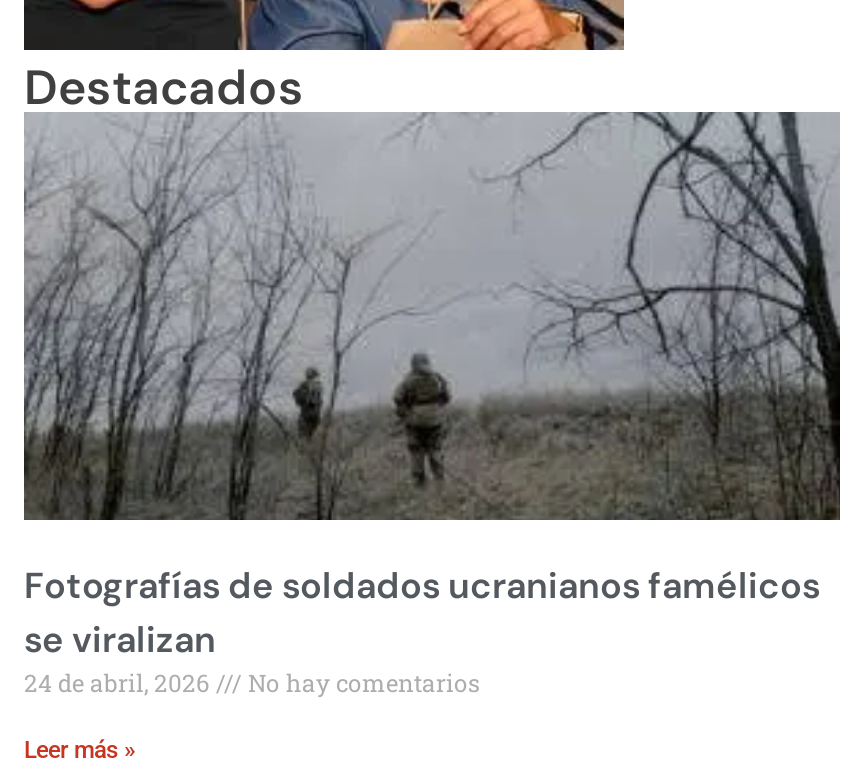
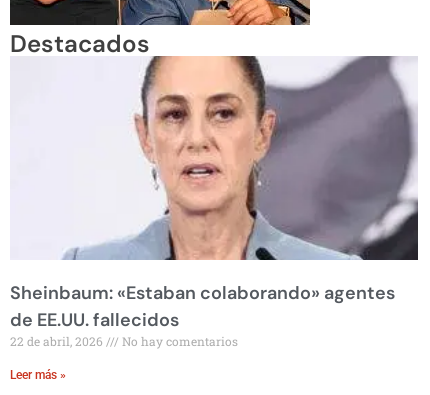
[22,110,842,698] [image] | Fotografías de soldados ucranianos famélicos | se viralizan | 24 de abril, 2026 -> [10,56,419,349] [image] | Sheinbaum: «Estaban colaborando» agentes | de EE.UU. fallecidos | 22 de abril, 2026

